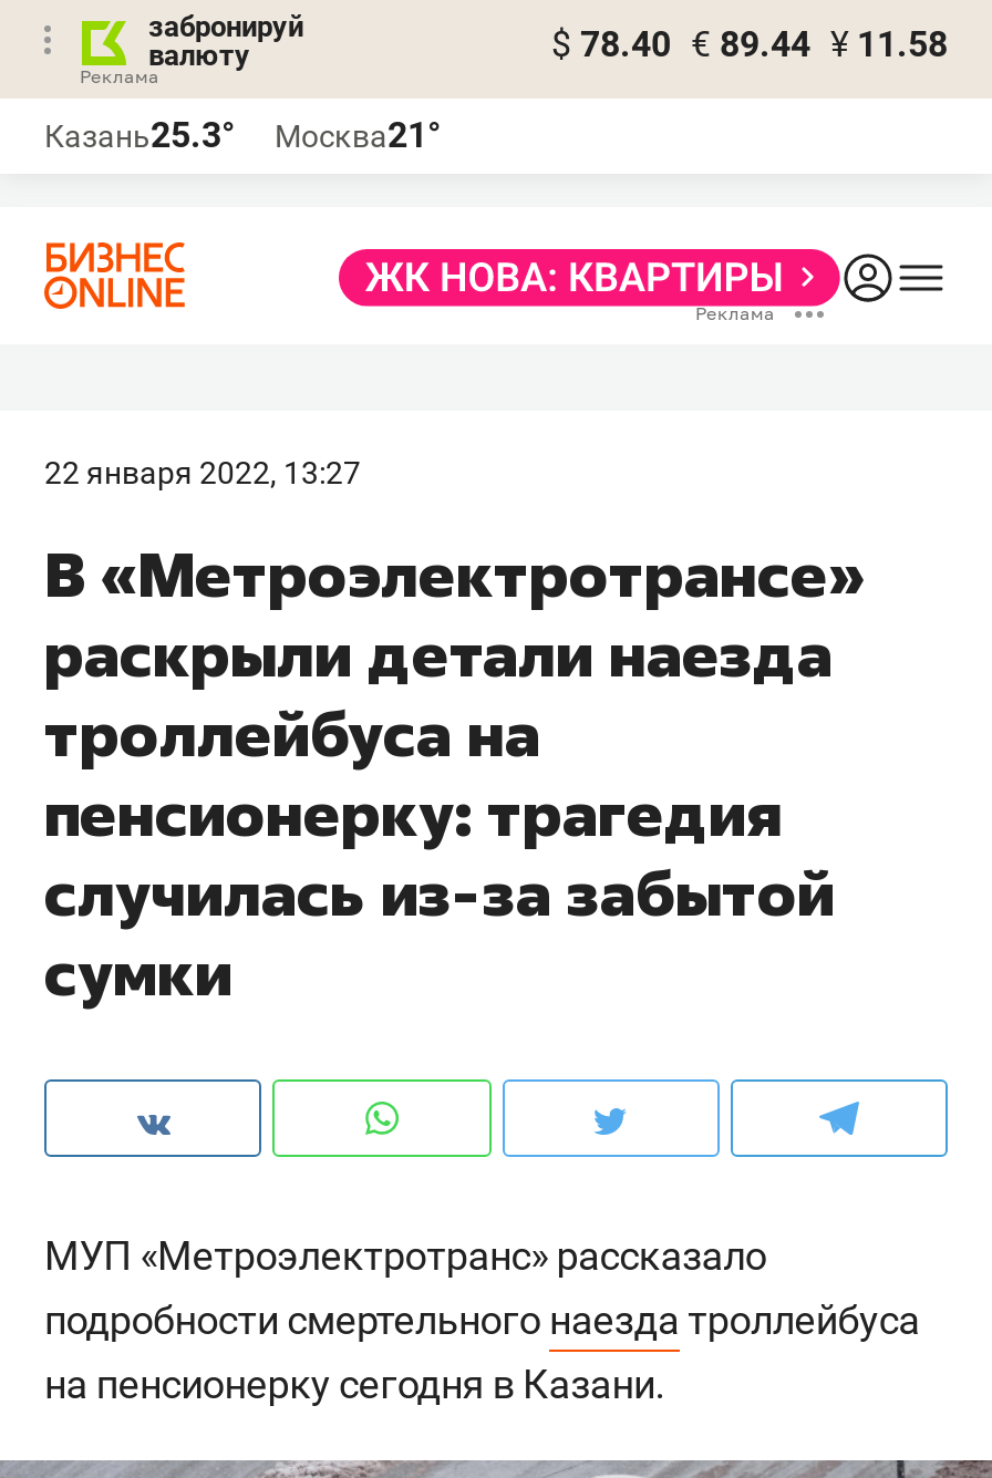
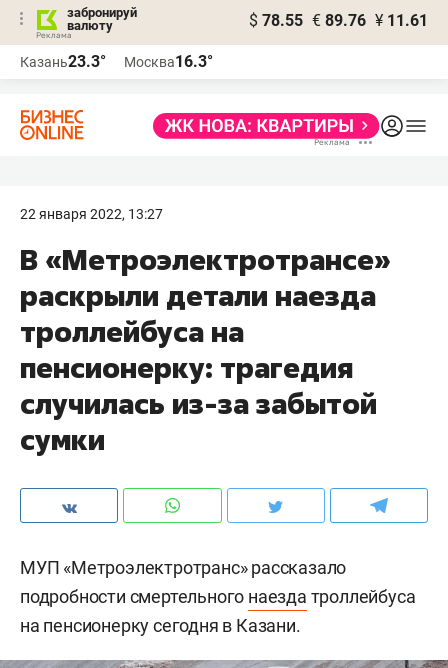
[551,23,948,65] $ 78.40 € 89.44 ¥ 11.58 -> [249,11,428,30] $ 78.55 € 89.76 ¥ 11.61
[44,114,235,156] Казань25.3° -> [20,52,106,71] Казань23.3°
[275,114,441,156] Москва21° -> [124,52,213,71] Москва16.3°

